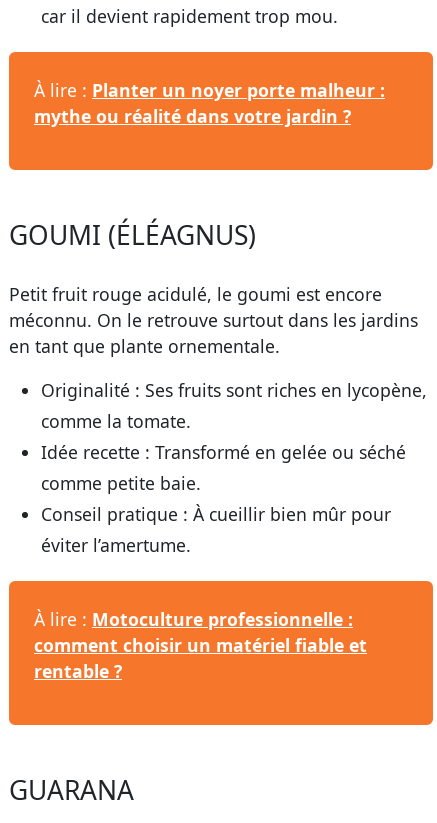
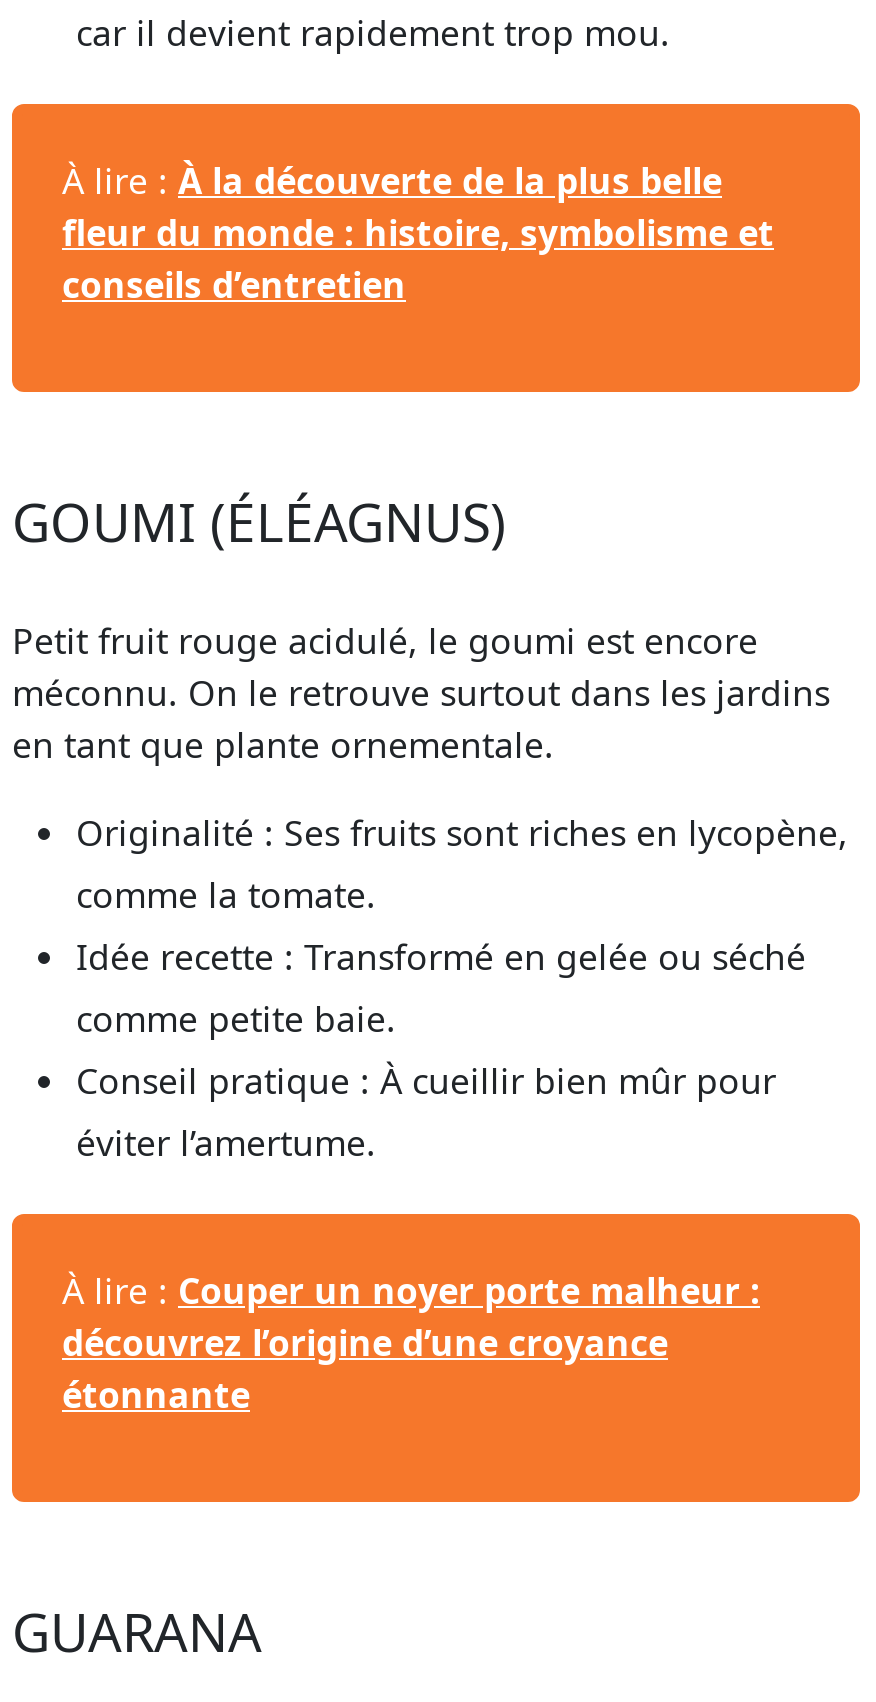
[34,78,385,128] À lire : Planter un noyer porte malheur : | mythe ou réalité dans votre jardin ? -> [62,156,774,308] À lire : À la découverte de la plus belle | fleur du monde : histoire, symbolisme et | conseils d’entretien
[34,607,367,683] À lire : Motoculture professionnelle : | comment choisir un matériel fiable et | rentable ? -> [62,1266,760,1418] À lire : Couper un noyer porte malheur : | découvrez l’origine d’une croyance | étonnante

